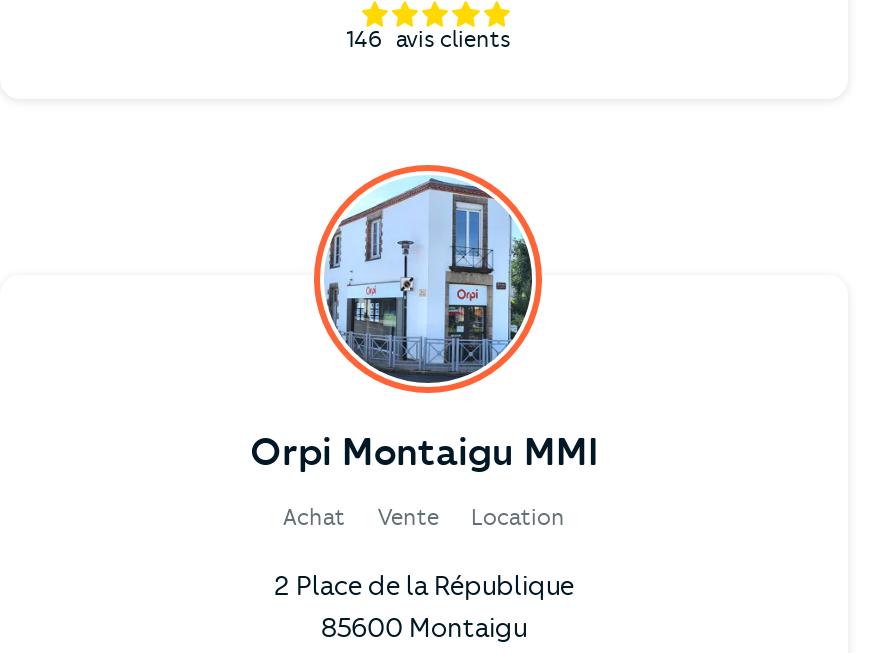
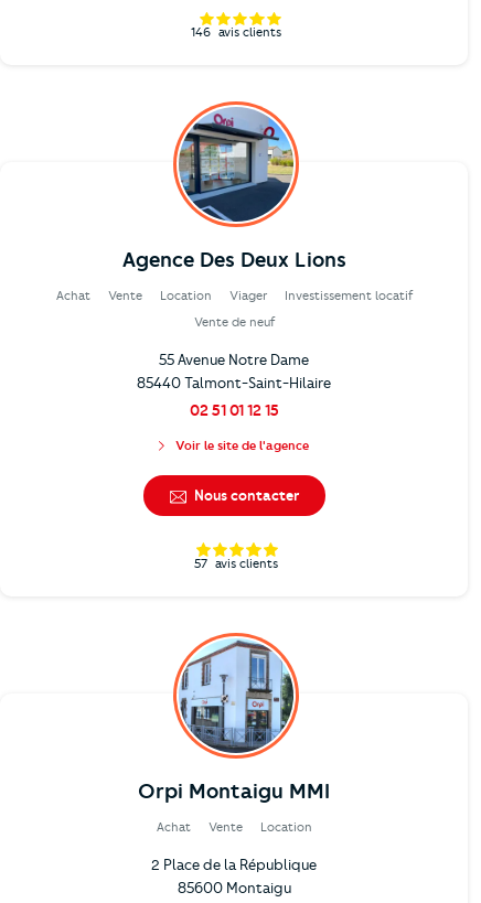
none -> [56,105,412,504] [image] | Agence Des Deux Lions | Achat | Vente | Location | Viager | Investissement locatif | Vente de neuf | 55 Avenue Notre Dame | 85440 Talmont-Saint-Hilaire | 02 51 01 12 15 | Voir le site de l'agence | Nous contacter
none -> [194,556,278,571] 57 avis clients

